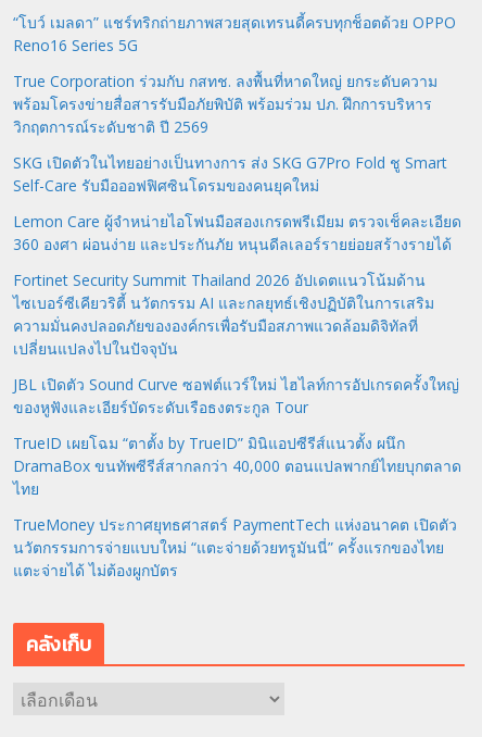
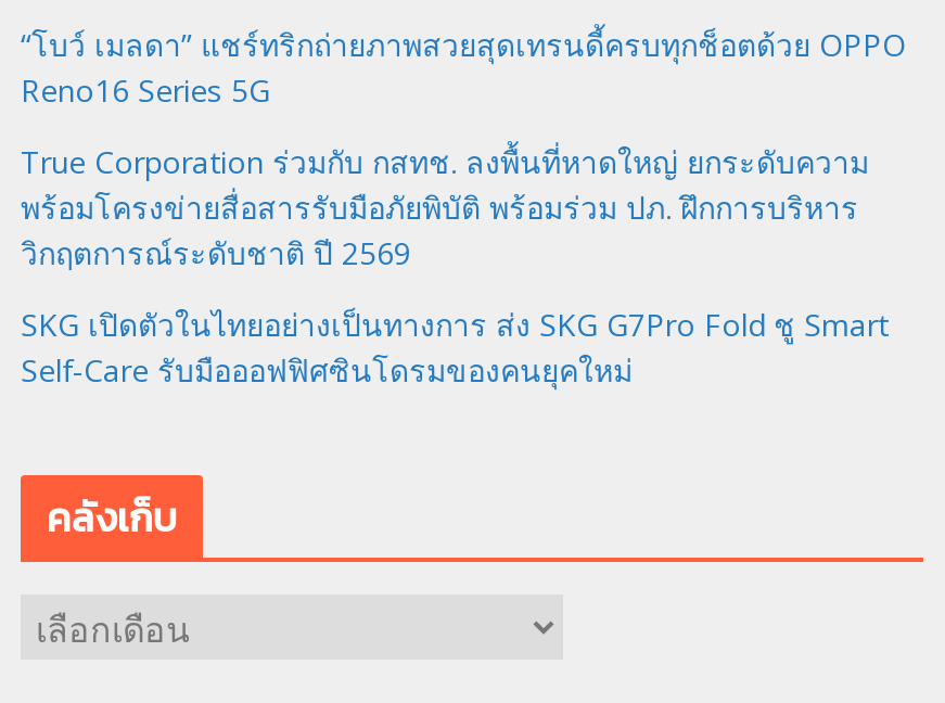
[13,211,461,580] Lemon Care ผู้จำหน่ายไอโฟนมือสองเกรดพรีเมียม ตรวจเช็คละเอียด | 360 องศา ผ่อนง่าย และประกันภัย หนุนดีลเลอร์รายย่อยสร้างรายได้ | Fortinet Security Summit Thailand 2026 อัปเดตแนวโน้มด้าน | ไซเบอร์ซีเคียวริตี้ นวัตกรรม AI และกลยุทธ์เชิงปฏิบัติในการเสริม | ความมั่นคงปลอดภัยขององค์กรเพื่อรับมือสภาพแวดล้อมดิจิทัลที่ | เปลี่ยนแปลงไปในปัจจุบัน | JBL เปิดตัว Sound Curve ซอฟต์แวร์ใหม่ ไฮไลท์การอัปเกรดครั้งใหญ่ | ของหูฟังและเอียร์บัดระดับเรือธงตระกูล Tour | TrueID เผยโฉม “ตาตั้ง by TrueID” มินิแอปซีรีส์แนวตั้ง ผนึก | DramaBox ขนทัพซีรีส์สากลกว่า 40,000 ตอนแปลพากย์ไทยบุกตลาด | ไทย | TrueMoney ประกาศยุทธศาสตร์ PaymentTech แห่งอนาคต เปิดตัว | นวัตกรรมการจ่ายแบบใหม่ “แตะจ่ายด้วยทรูมันนี่” ครั้งแรกของไทย | แตะจ่ายได้ ไม่ต้องผูกบัตร -> none

